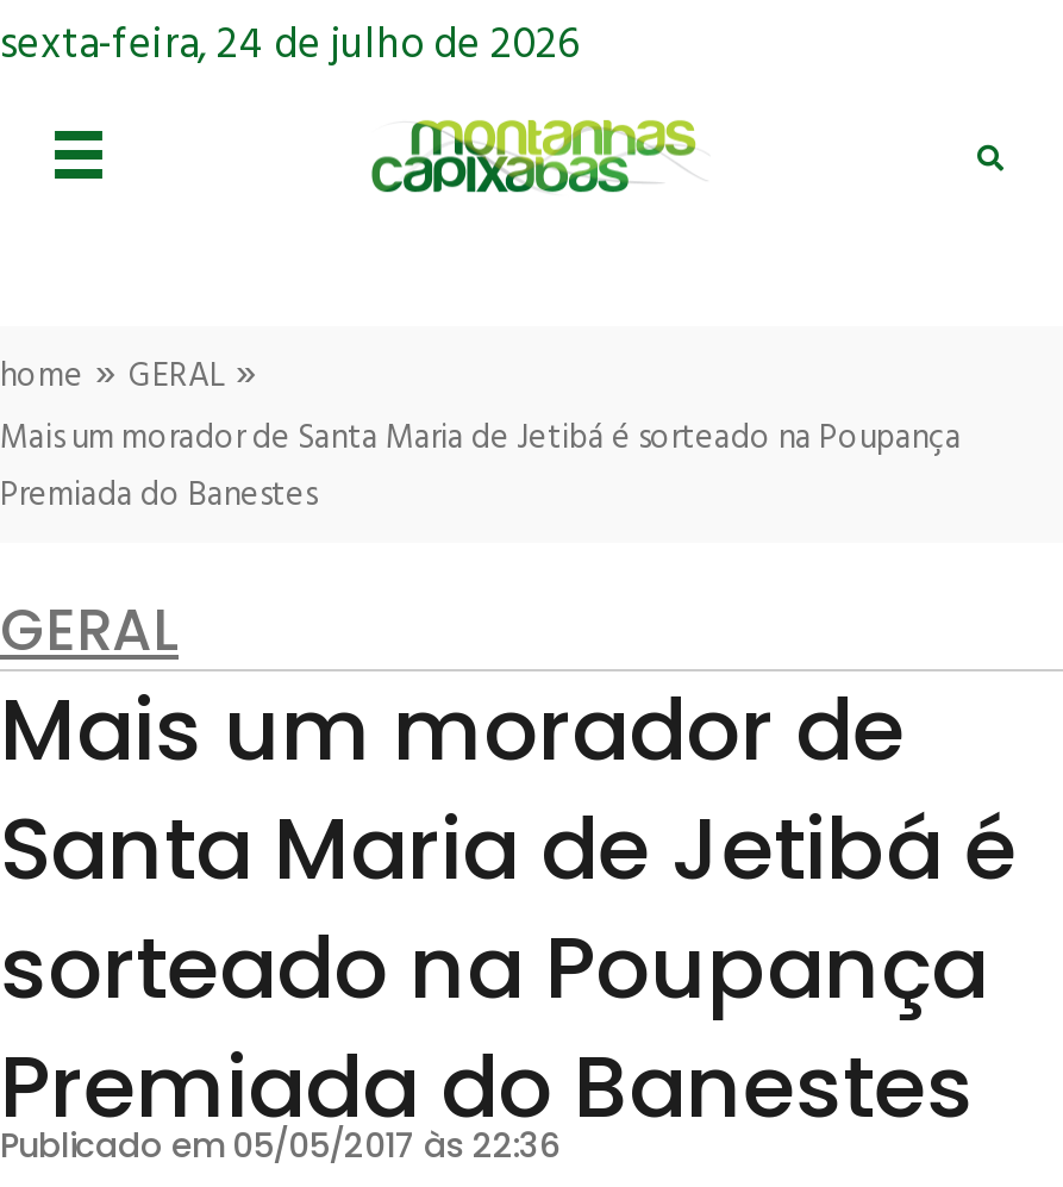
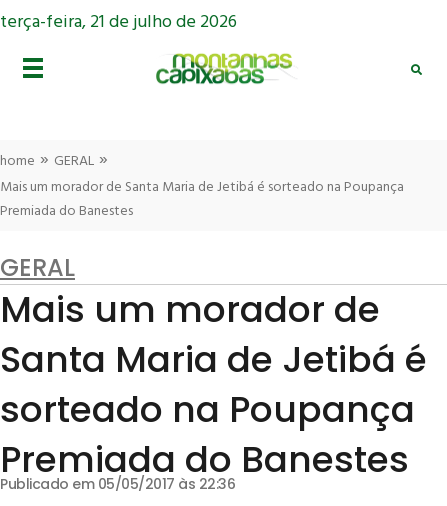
[0,12,579,81] sexta-feira, 24 de julho de 2026 -> [0,8,237,37] terça-feira, 21 de julho de 2026

